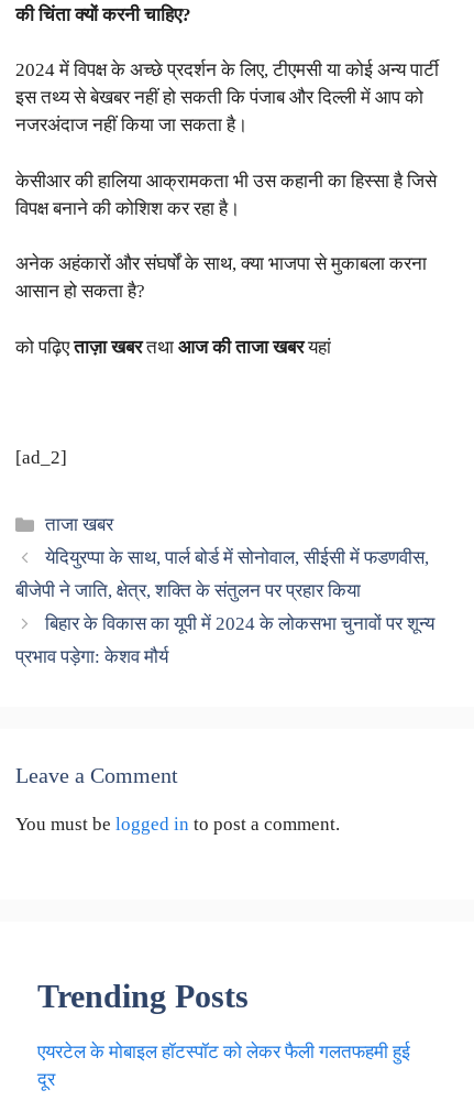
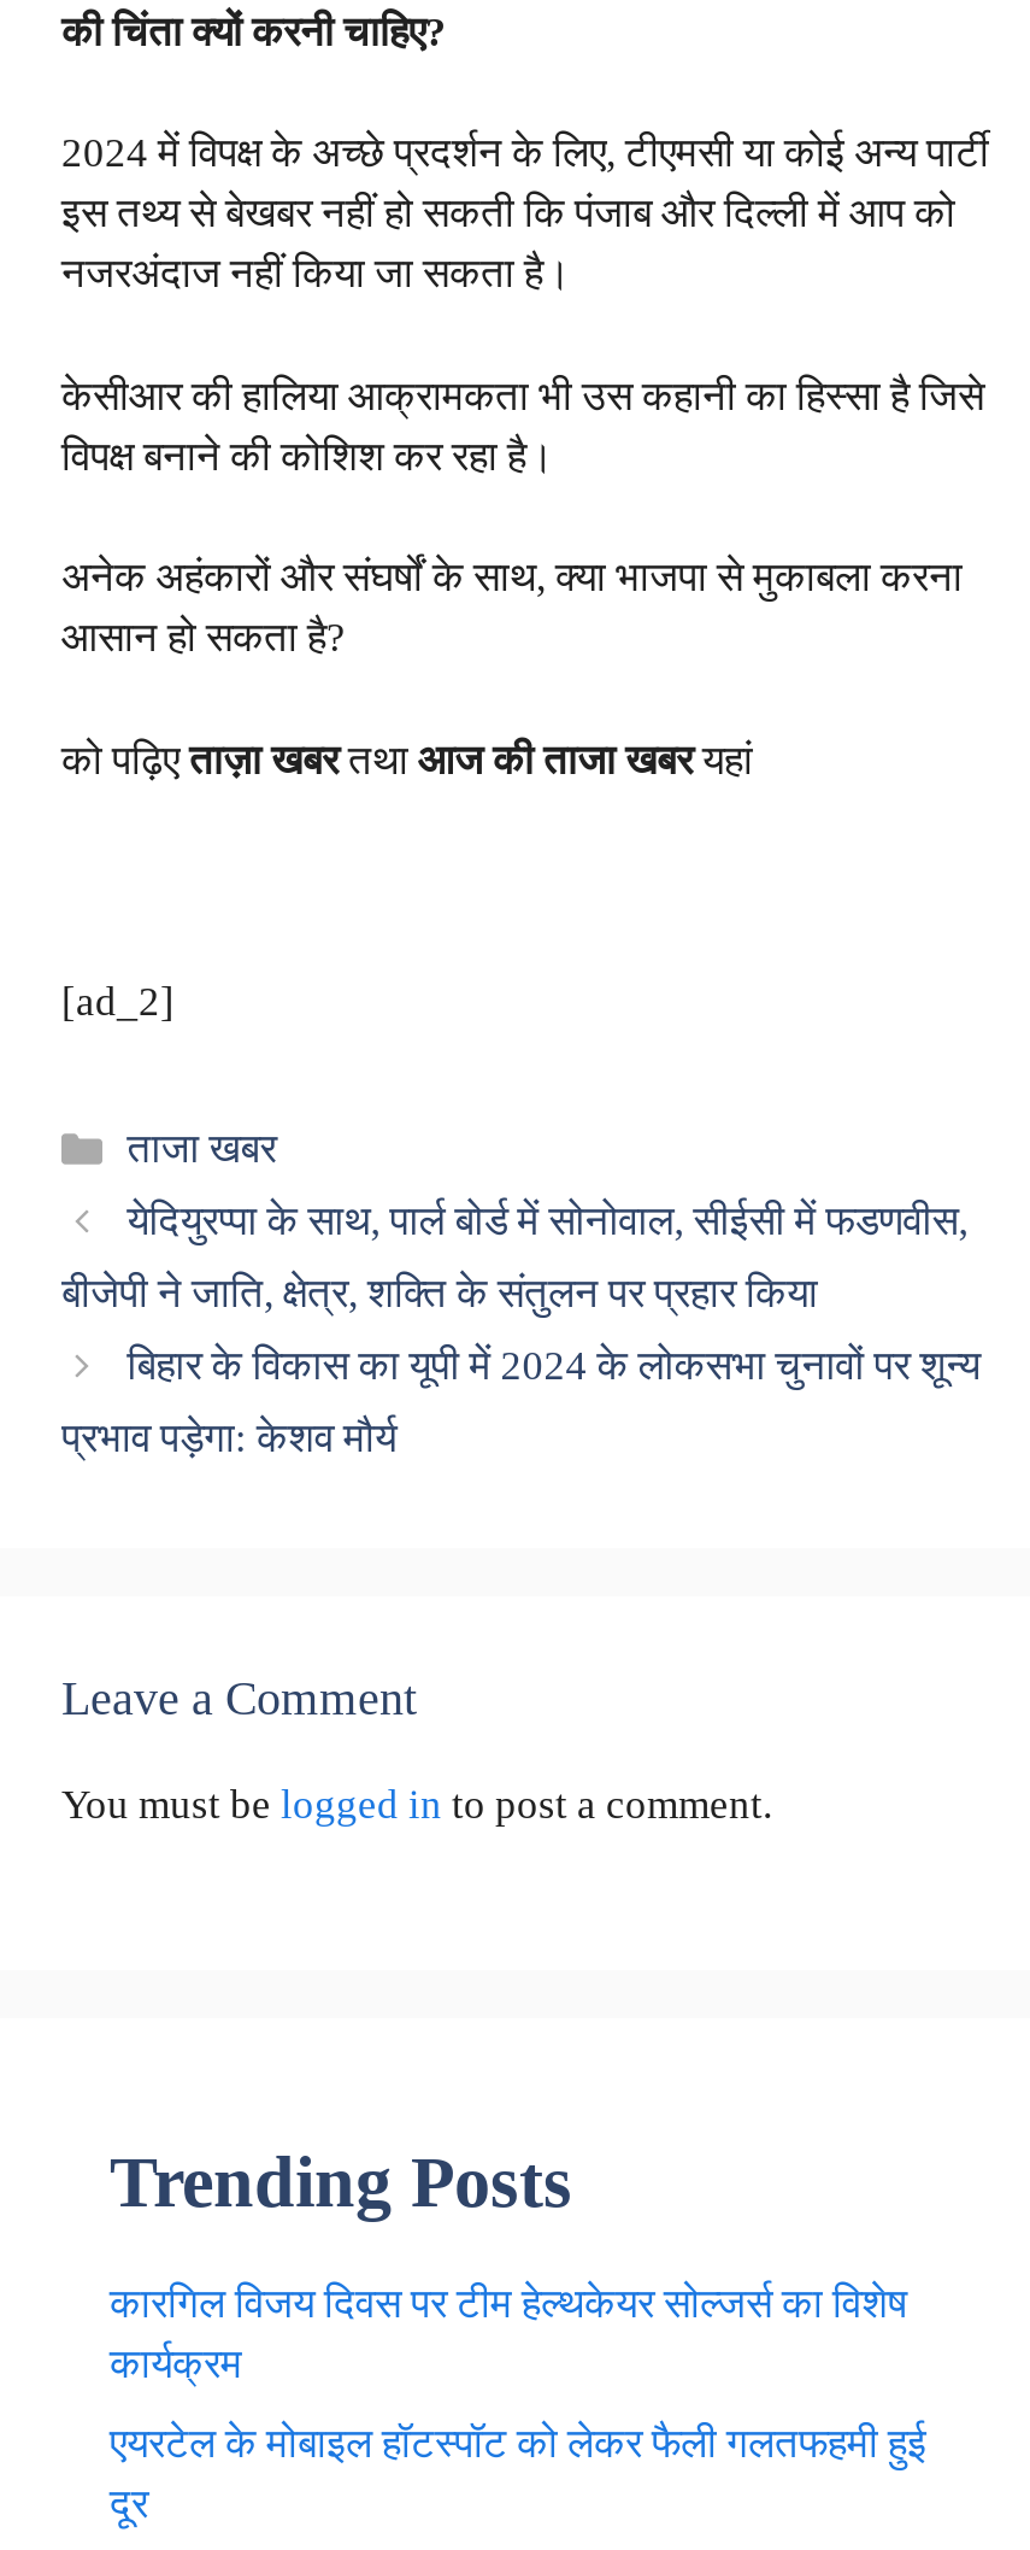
none -> [110,2281,907,2387] कारगिल विजय दिवस पर टीम हेल्थकेयर सोल्जर्स का विशेष | कार्यक्रम

